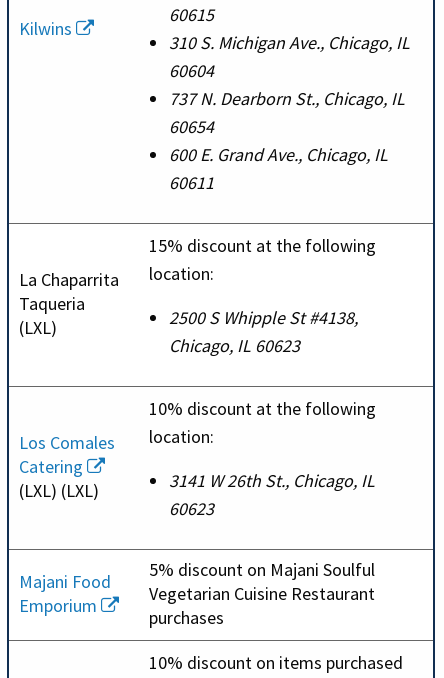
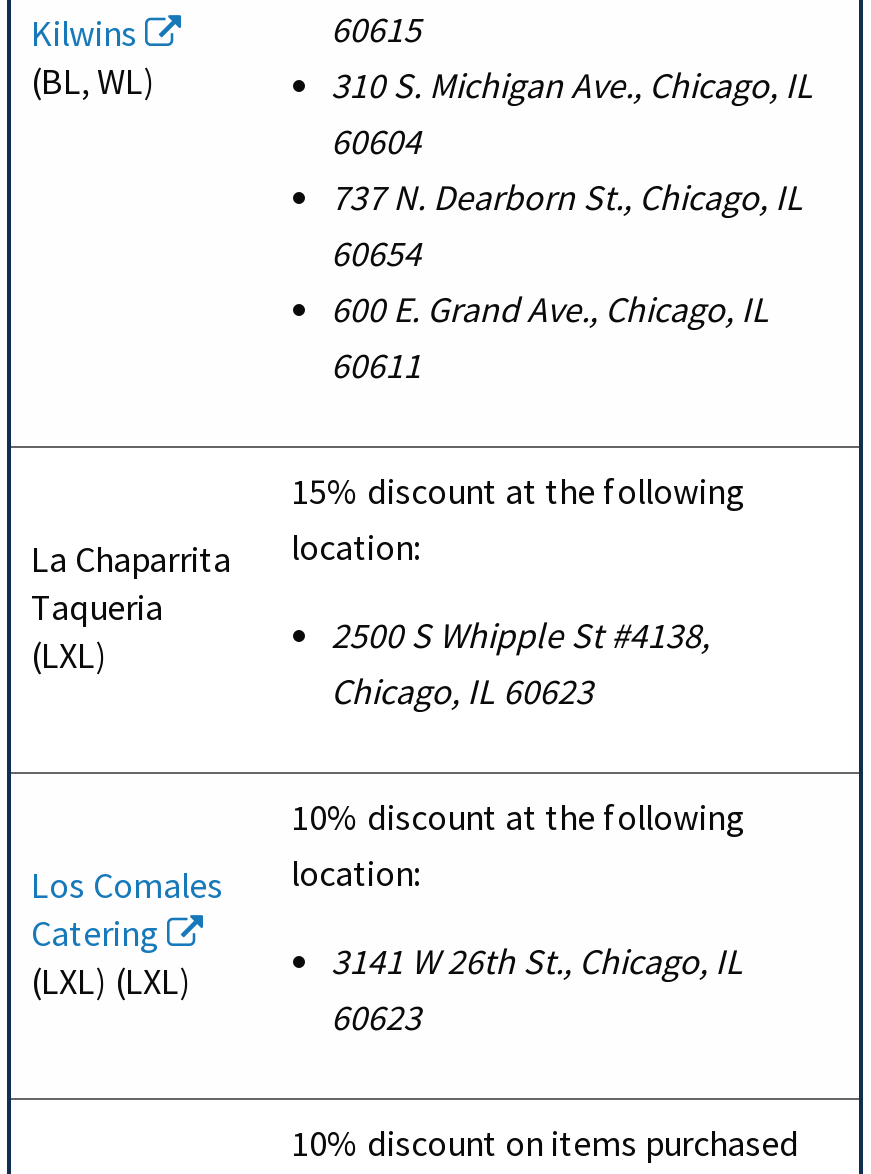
none -> [31,59,155,105] (BL, WL)
[149,558,375,629] 5% discount on Majani Soulful | Vegetarian Cuisine Restaurant | purchases -> none
[19,570,111,617] Majani Food | Emporium -> none

